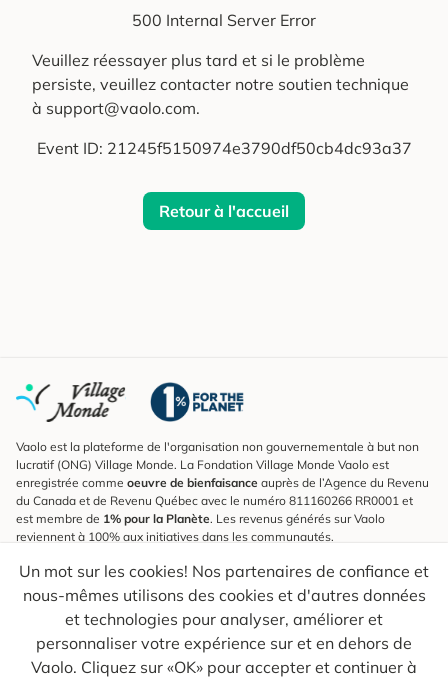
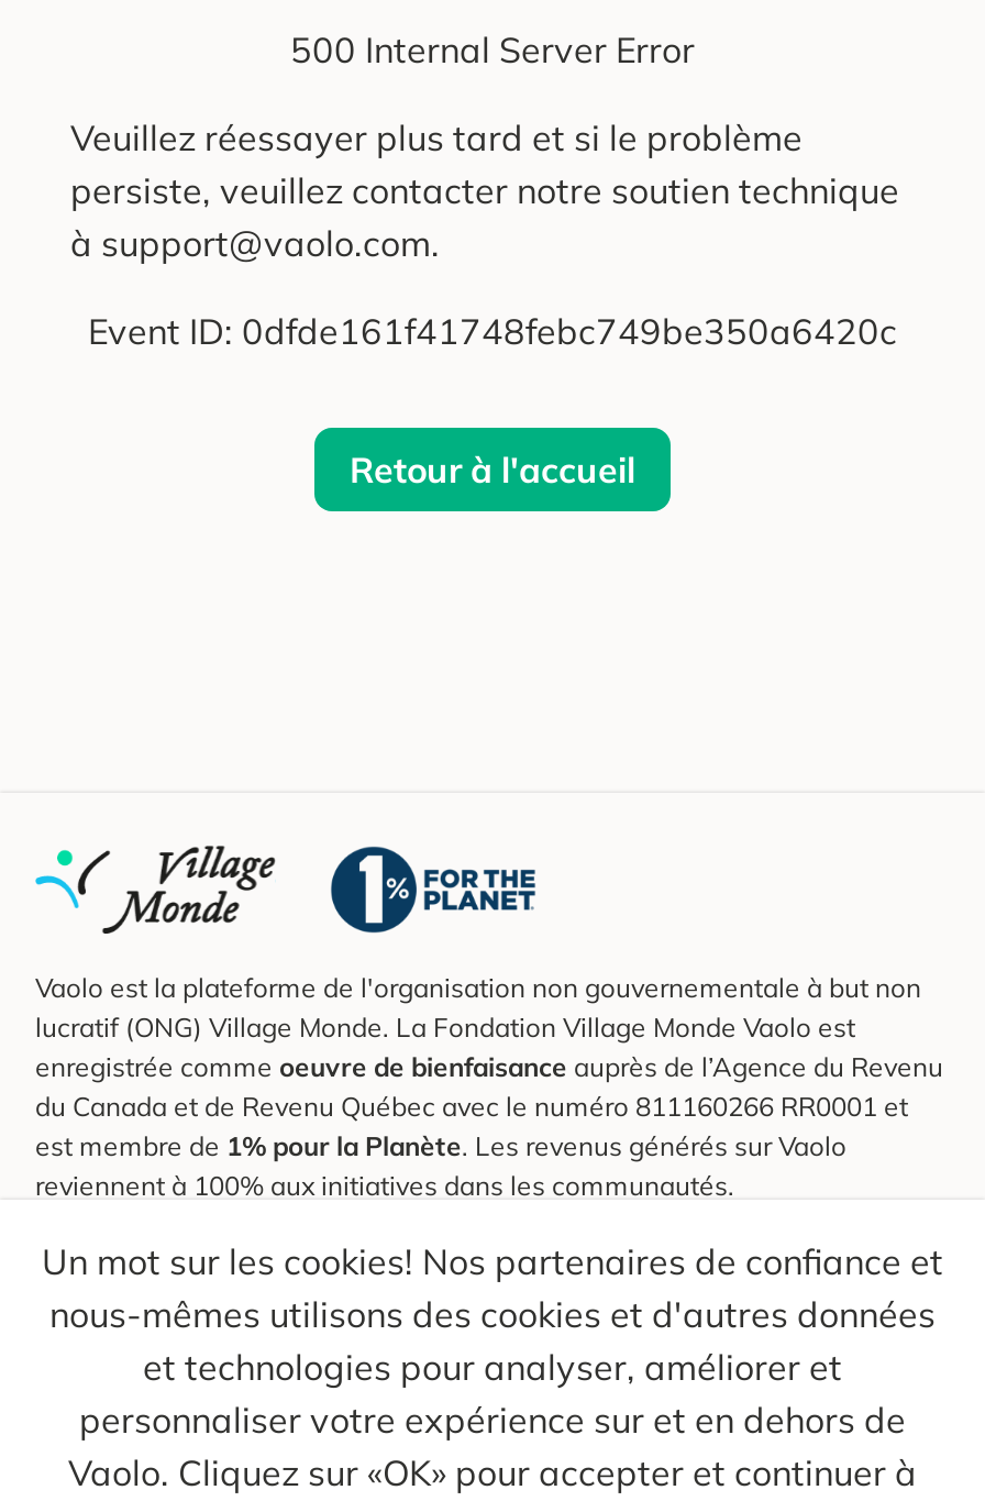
[36,138,411,158] Event ID: 21245f5150974e3790df50cb4dc93a37 -> [88,309,897,353] Event ID: 0dfde161f41748febc749be350a6420c

